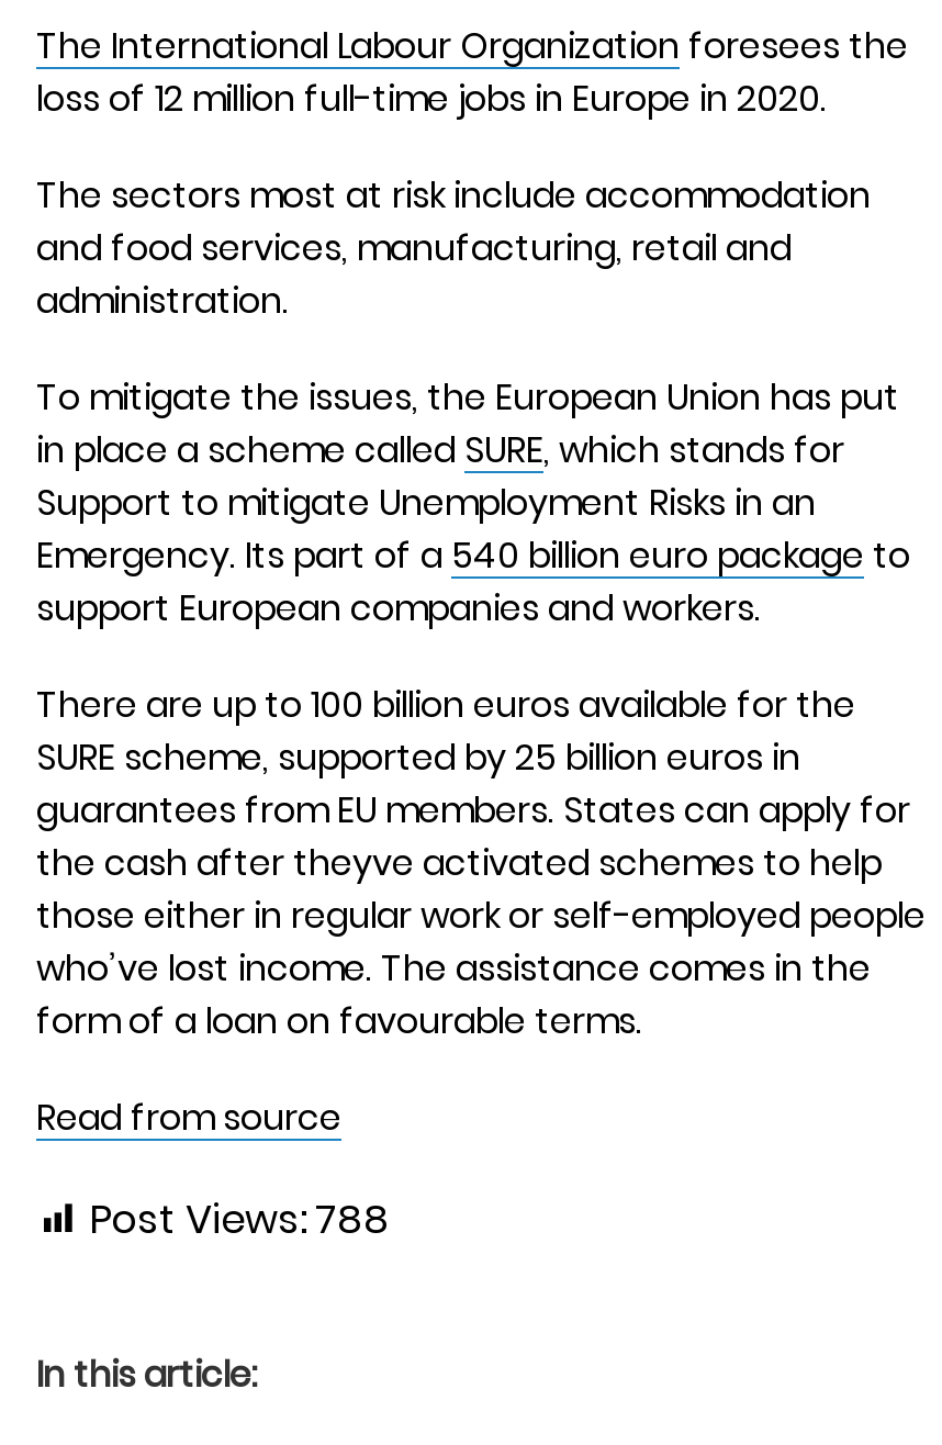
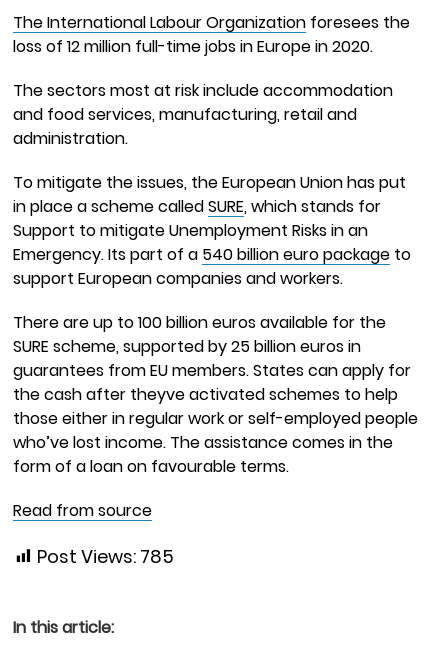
[89,1191,390,1246] Post Views: 788 -> [37,544,174,569] Post Views: 785

